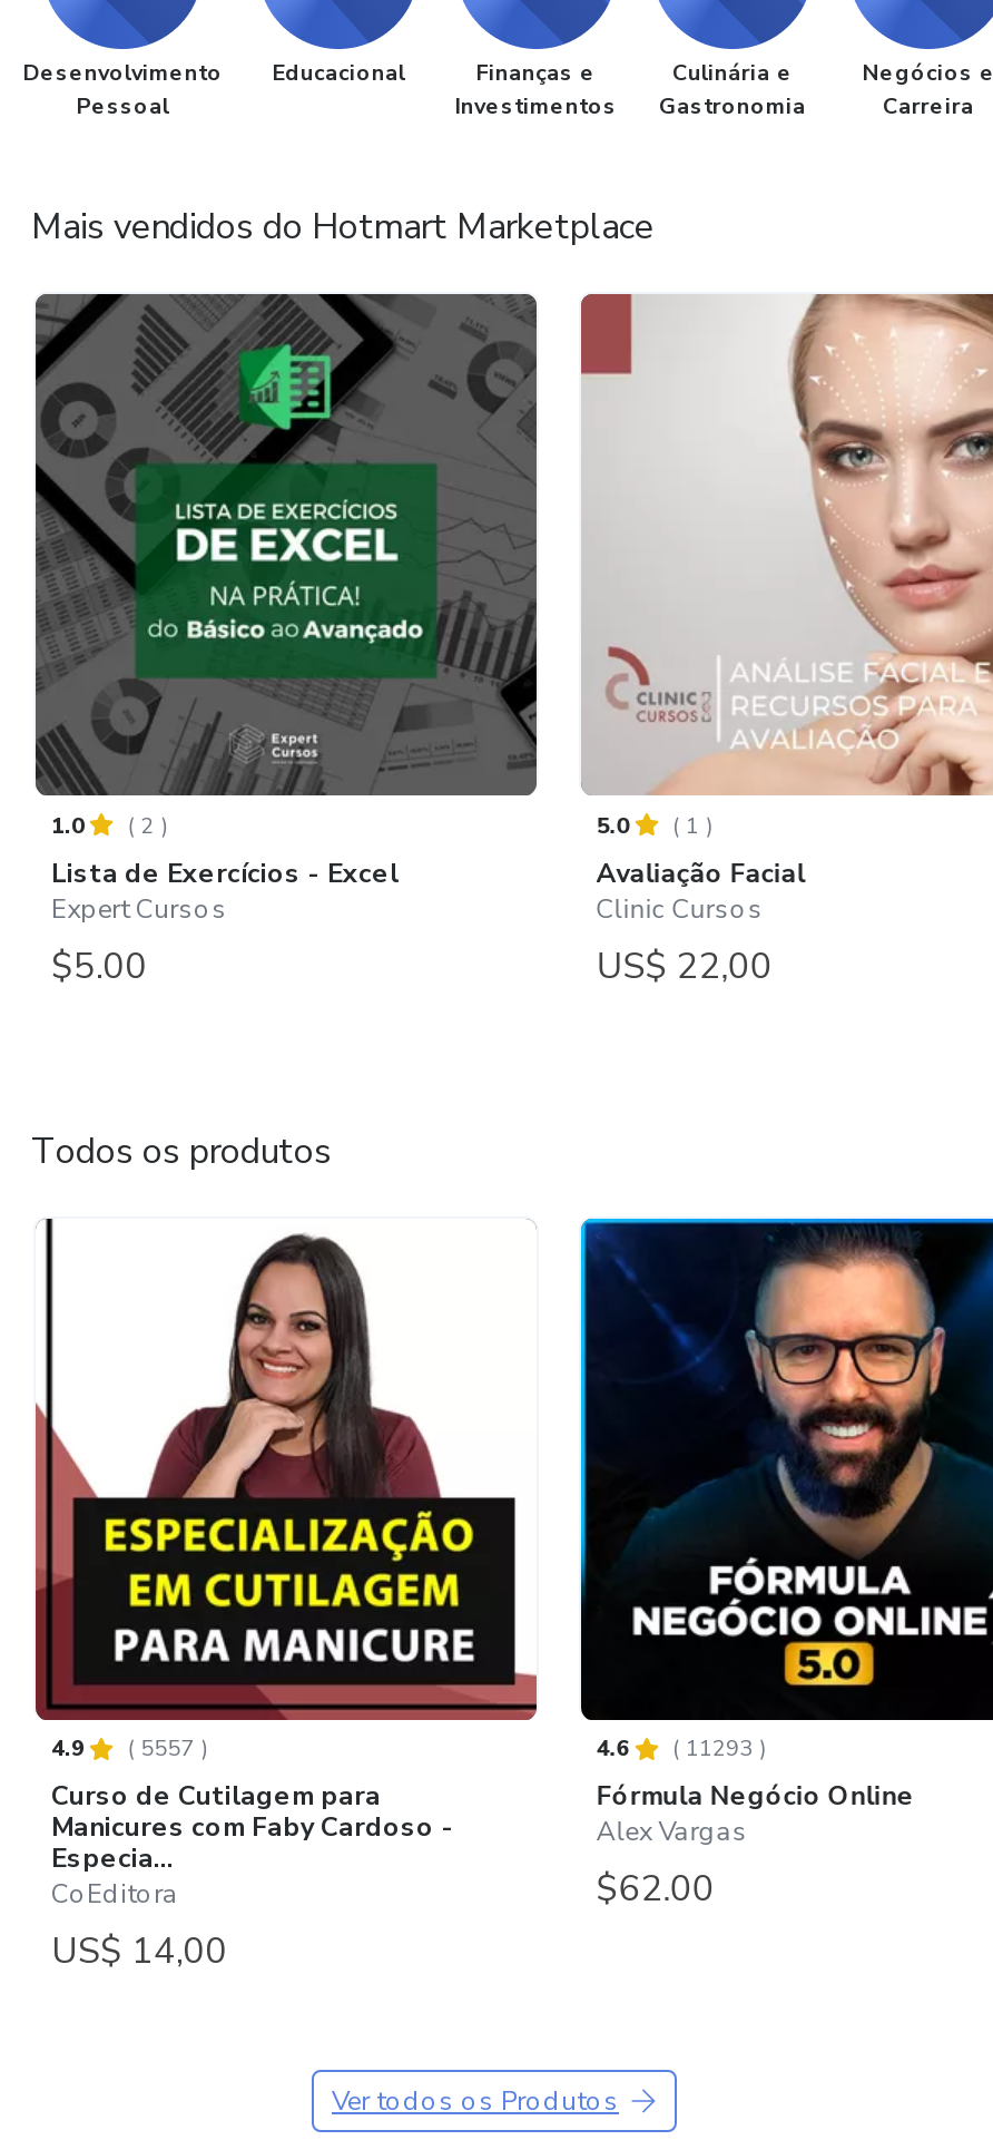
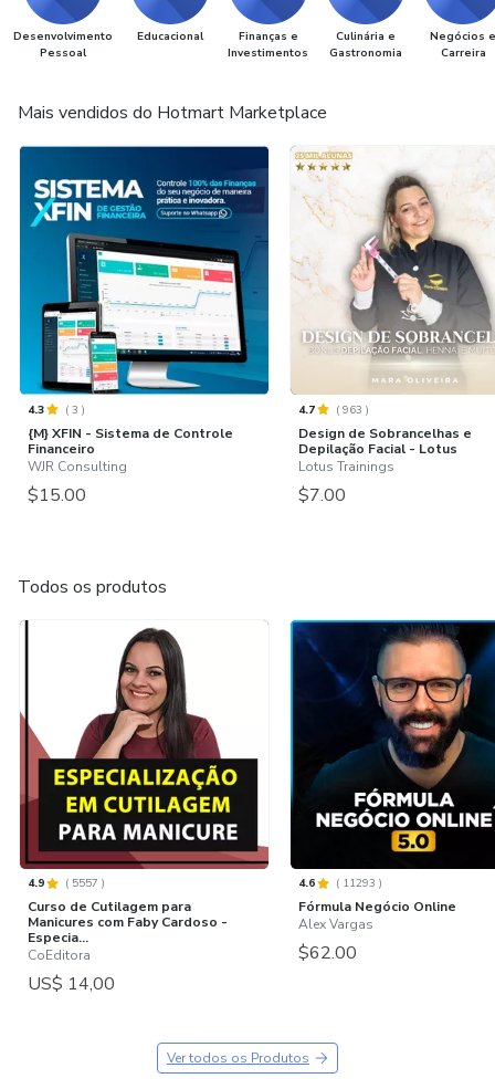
[33,292,539,991] [image] | 1.0 | (2) | Lista de Exercícios - Excel | Expert Cursos | $5.00 -> [19,145,270,507] [image] | 4.3 | (3) | {M} XFIN - Sistema de Controle | Financeiro | WJR Consulting | $15.00
[579,292,986,991] [image] | 5.0 | (1) | Avaliação Facial | Clinic Cursos | US$ 22,00 -> [291,150,492,507] [image] | 4.7 | (963) | Design de Sobrancelhas e | Depilação Facial - Lotus | Lotus Trainings | $7.00

